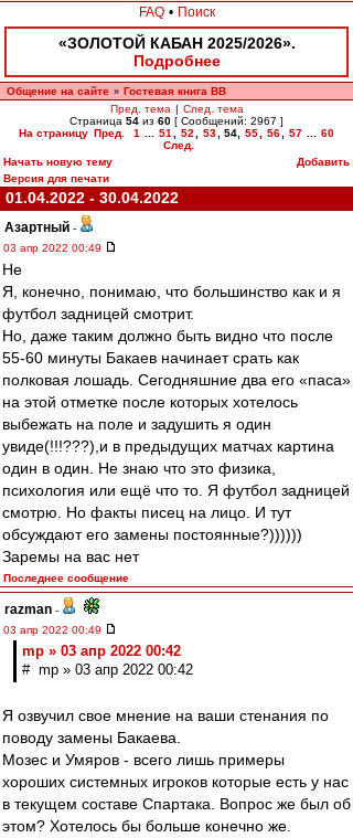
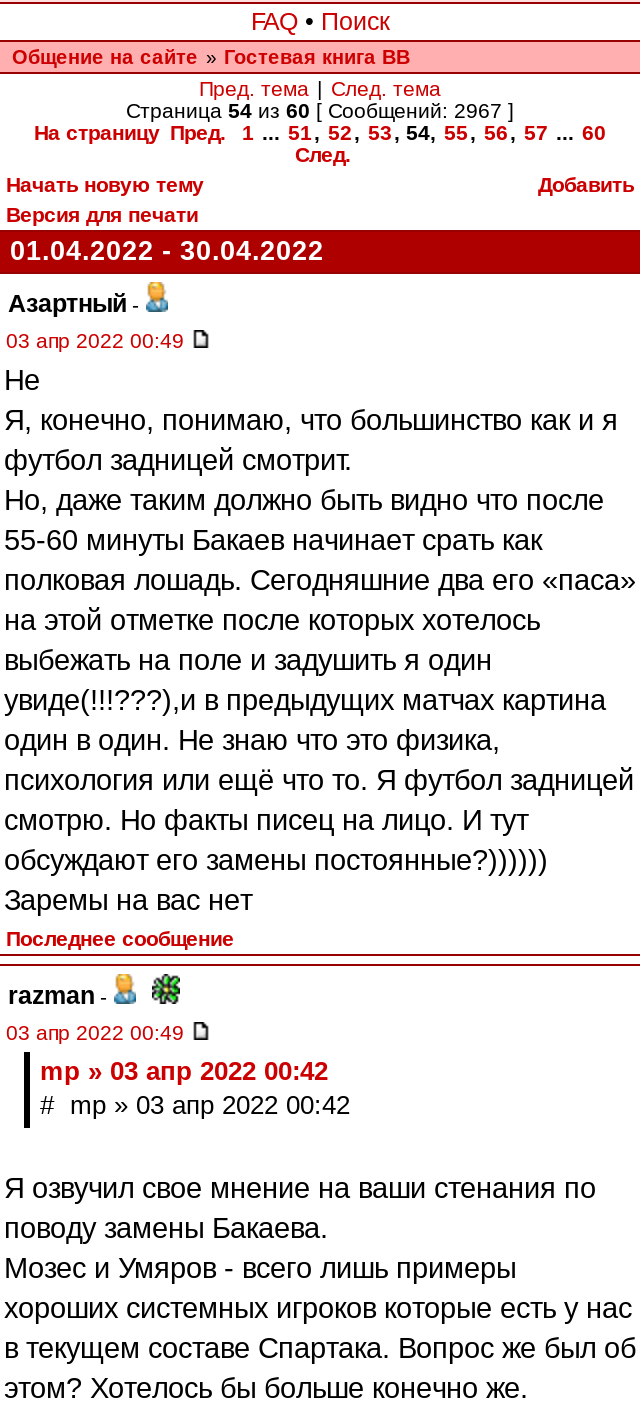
[58,34,295,70] «ЗОЛОТОЙ КАБАН 2025/2026». | Подробнее -> none

